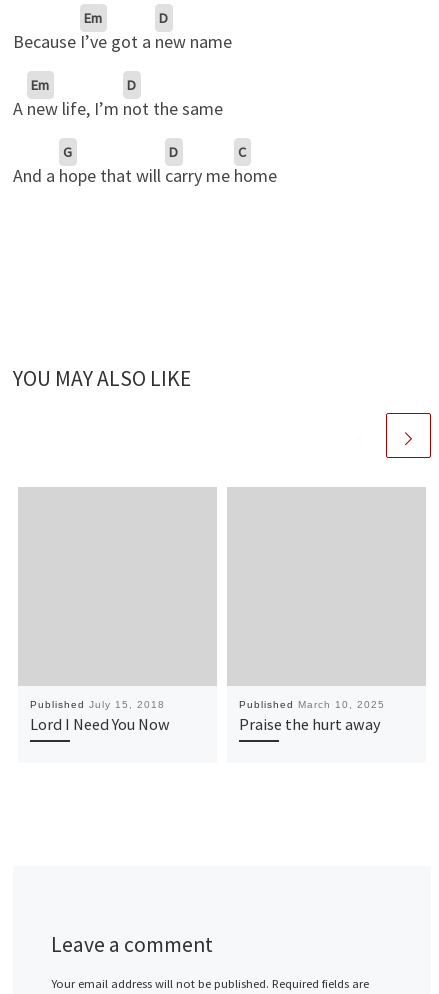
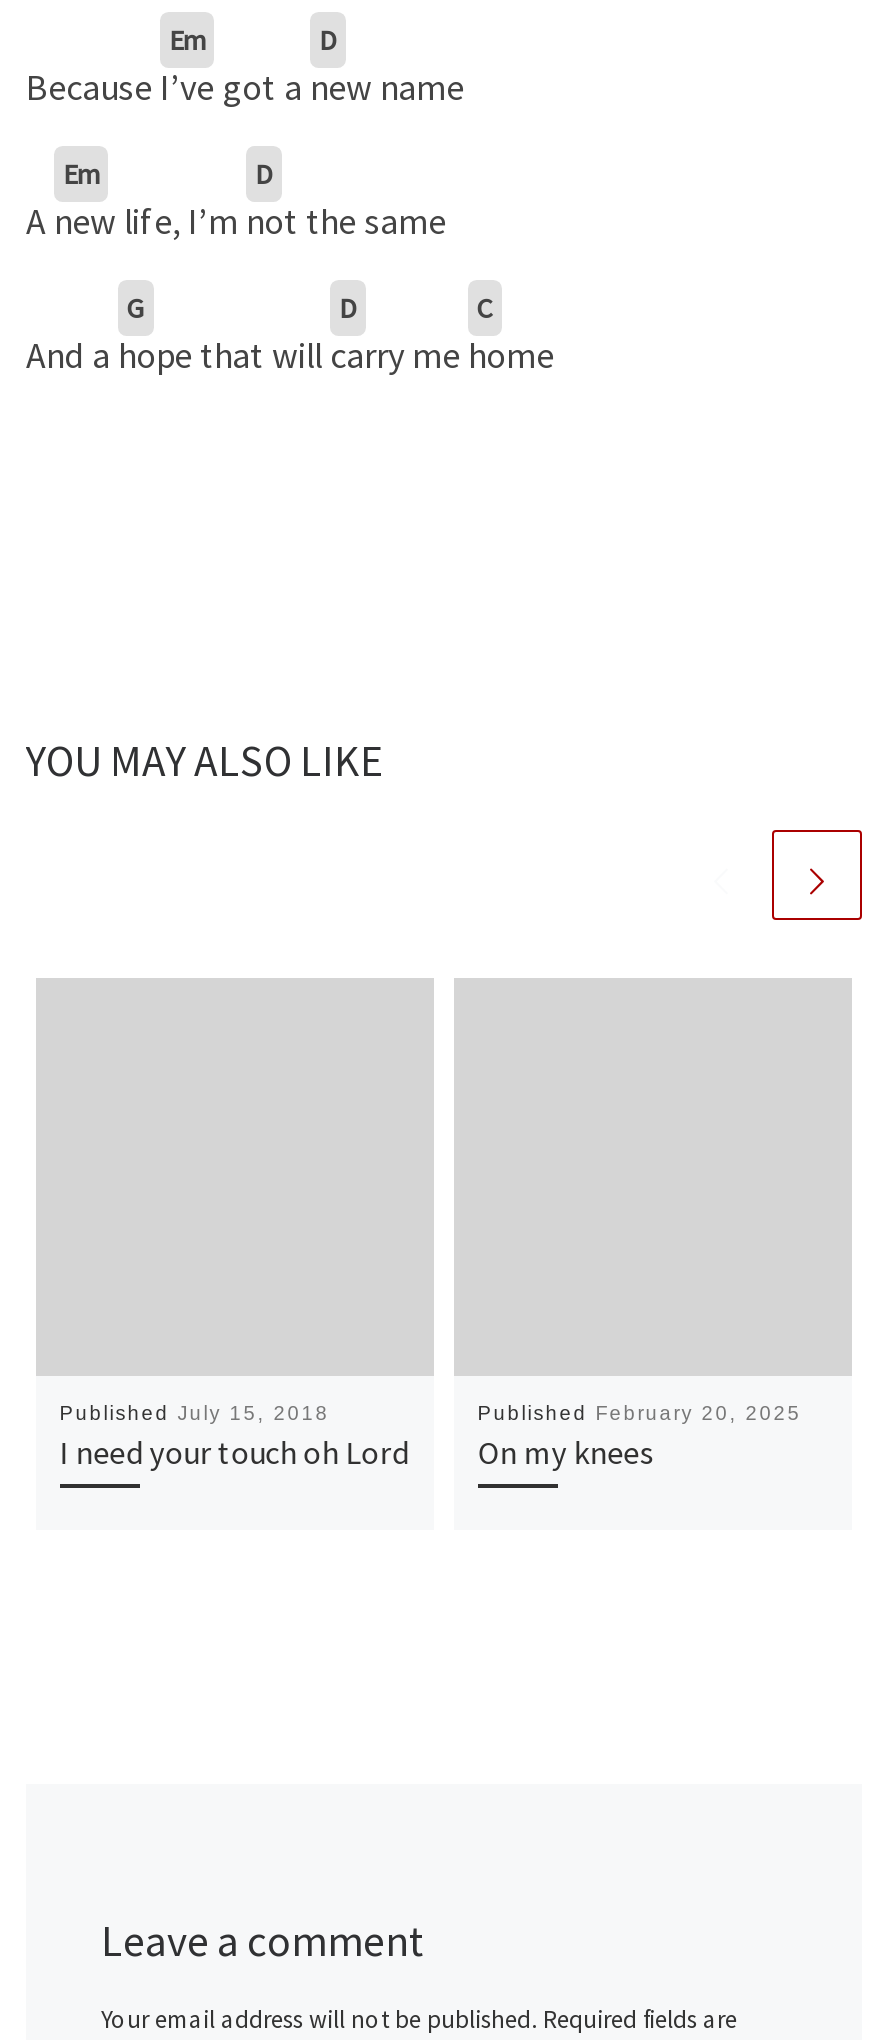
[239,699,385,734] Published March 10, 2025 | Praise the hurt away -> [477,1403,801,1473] Published February 20, 2025 | On my knees
[30,714,170,734] Lord I Need You Now -> [59,1433,409,1473] I need your touch oh Lord

